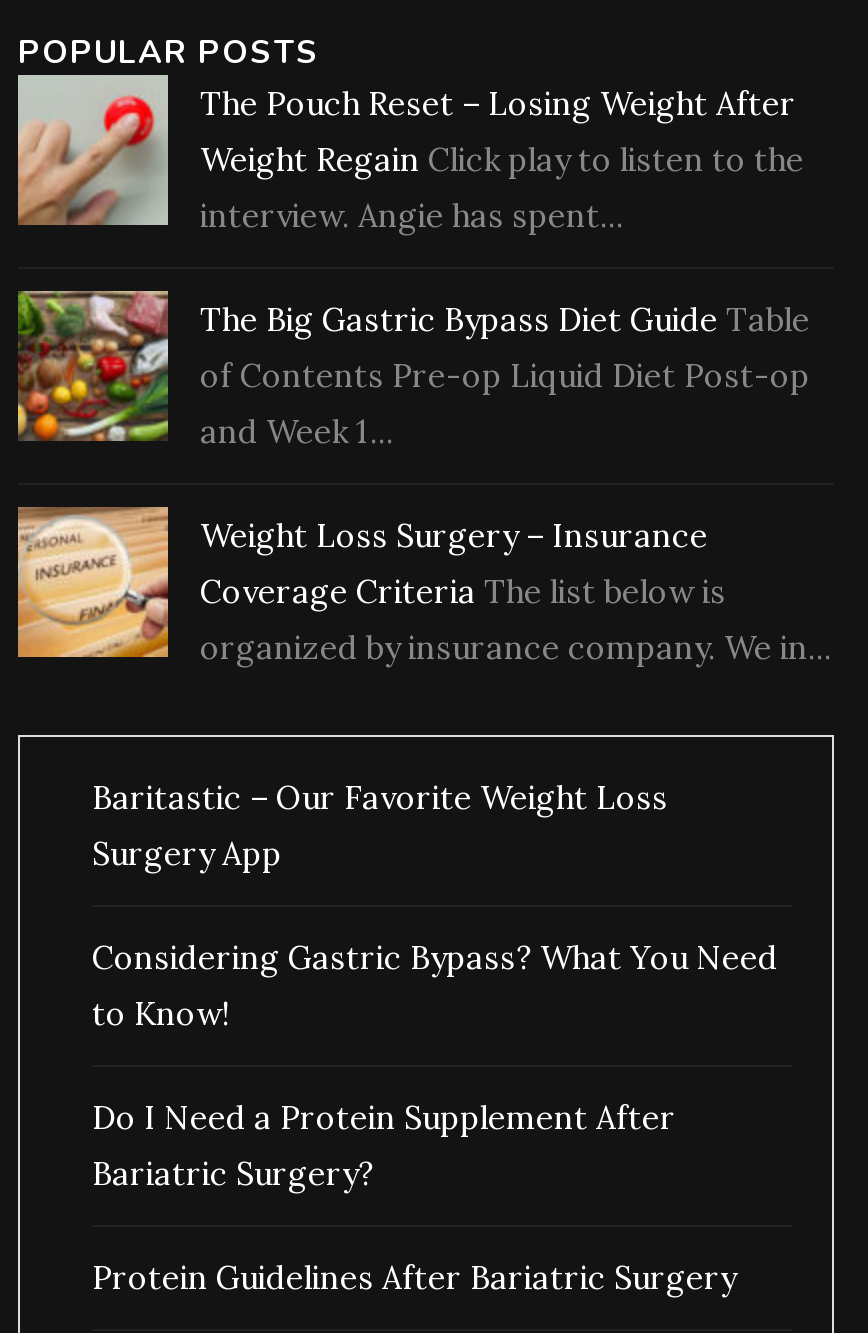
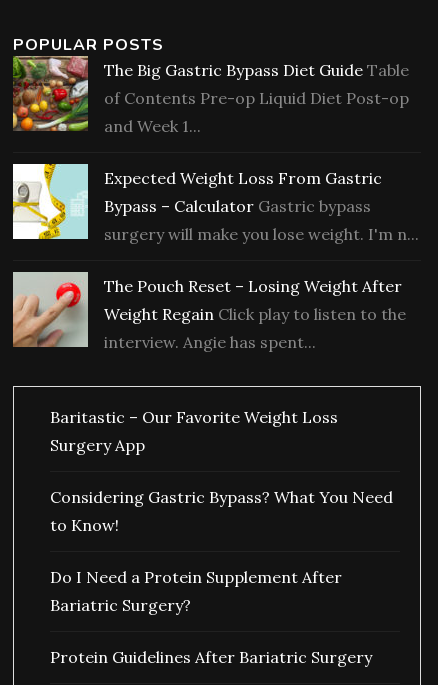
moved [16,81,804,236] -> [12,271,406,352]: [image] | The Pouch Reset – Losing Weight After | Weight Regain Click play to listen to the | interview. Angie has spent...
moved [14,287,810,452] -> [11,54,409,136]: [image] | The Big Gastric Bypass Diet Guide Table | of Contents Pre-op Liquid Diet Post-op | and Week 1...
[16,505,832,668] [image] | Weight Loss Surgery – Insurance | Coverage Criteria The list below is | organized by insurance company. We in... -> [12,163,419,244] [image] | Expected Weight Loss From Gastric | Bypass – Calculator Gastric bypass | surgery will make you lose weight. I'm n...

